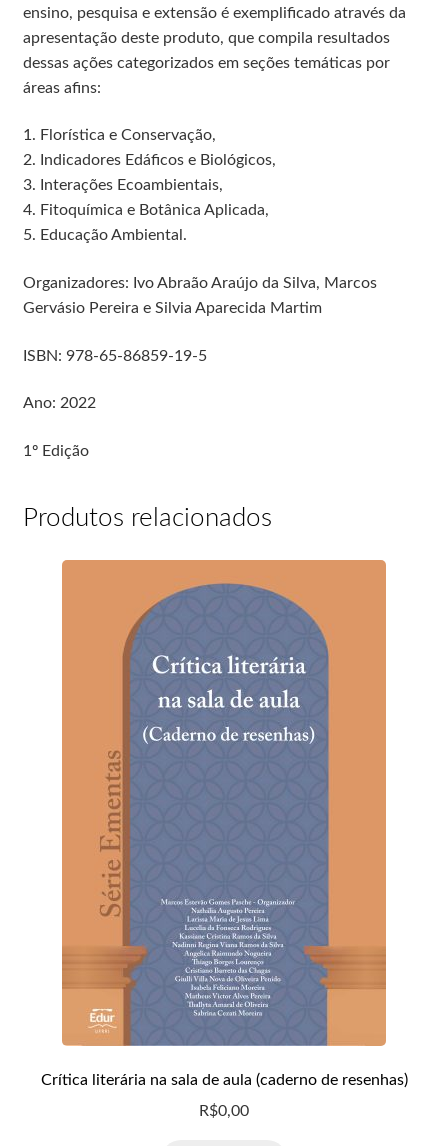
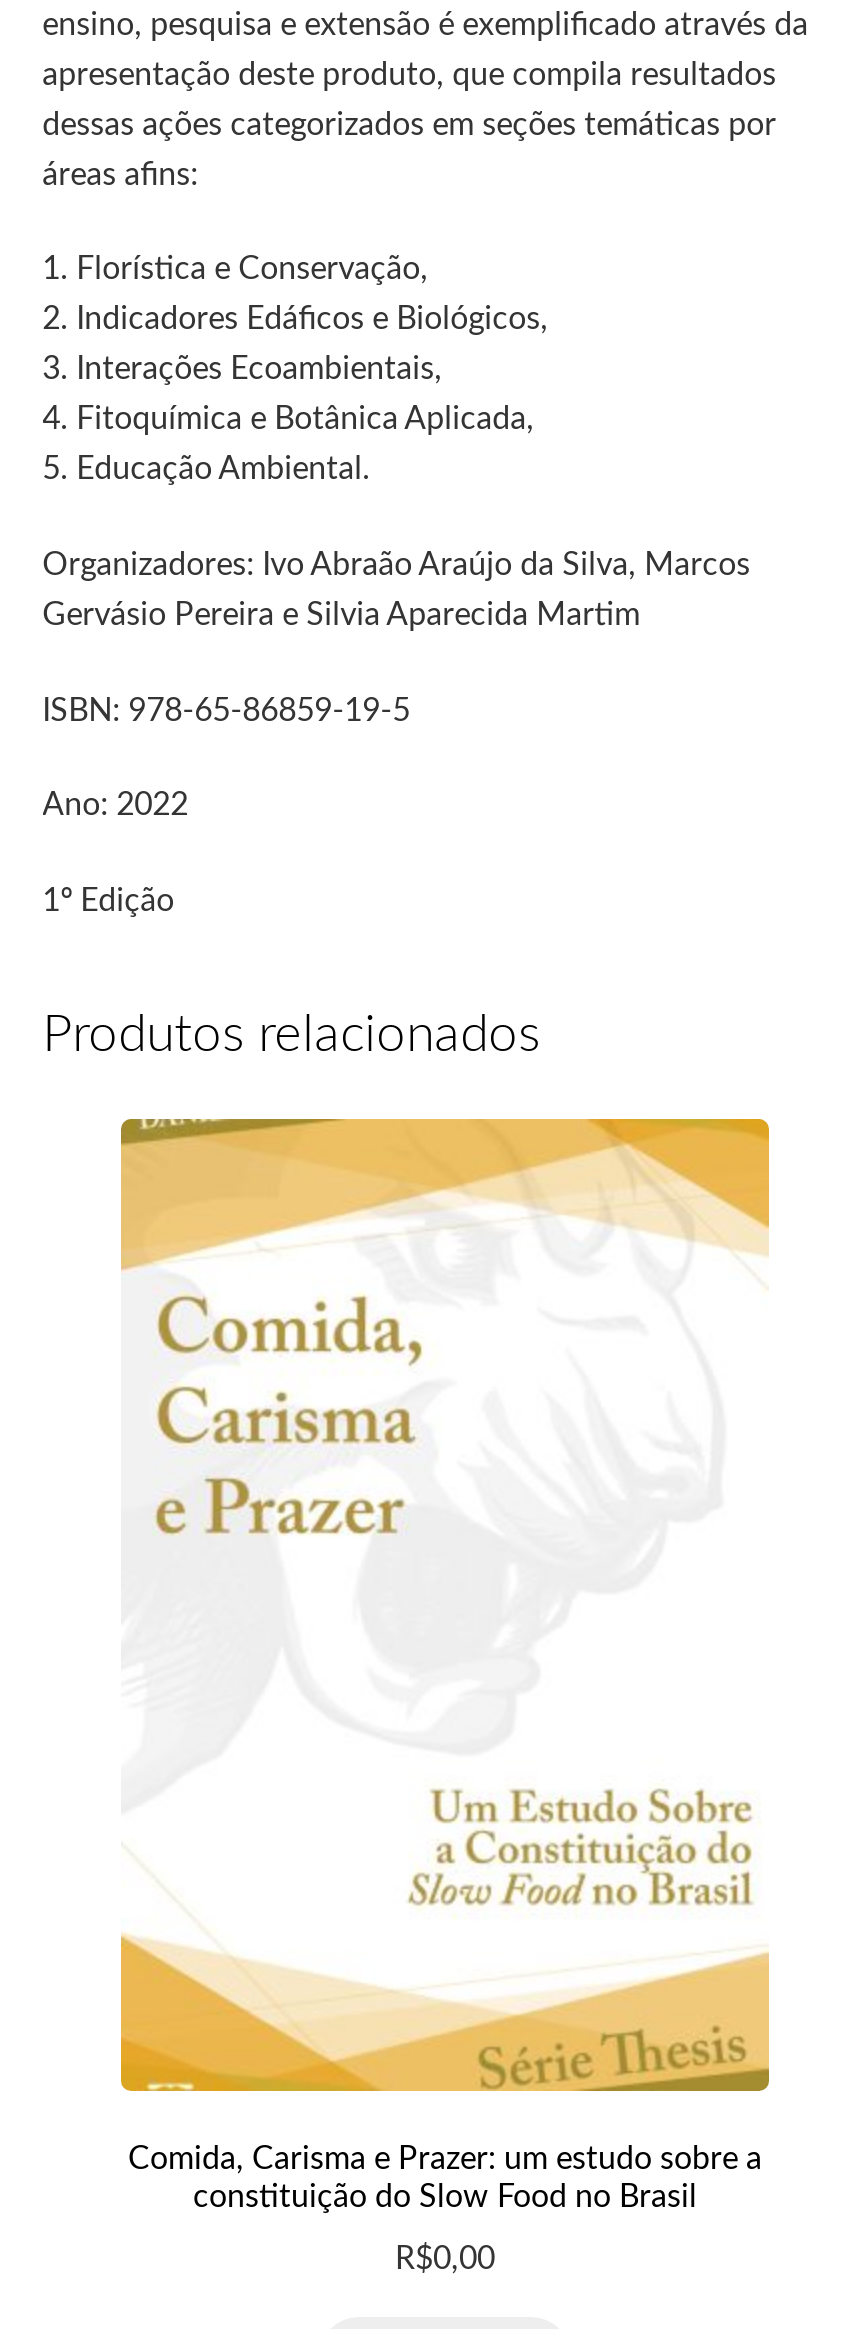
[40,559,407,1088] [image] | Crítica literária na sala de aula (caderno de resenhas) -> [119,1117,771,2214] [image] | Comida, Carisma e Prazer: um estudo sobre a | constituição do Slow Food no Brasil

